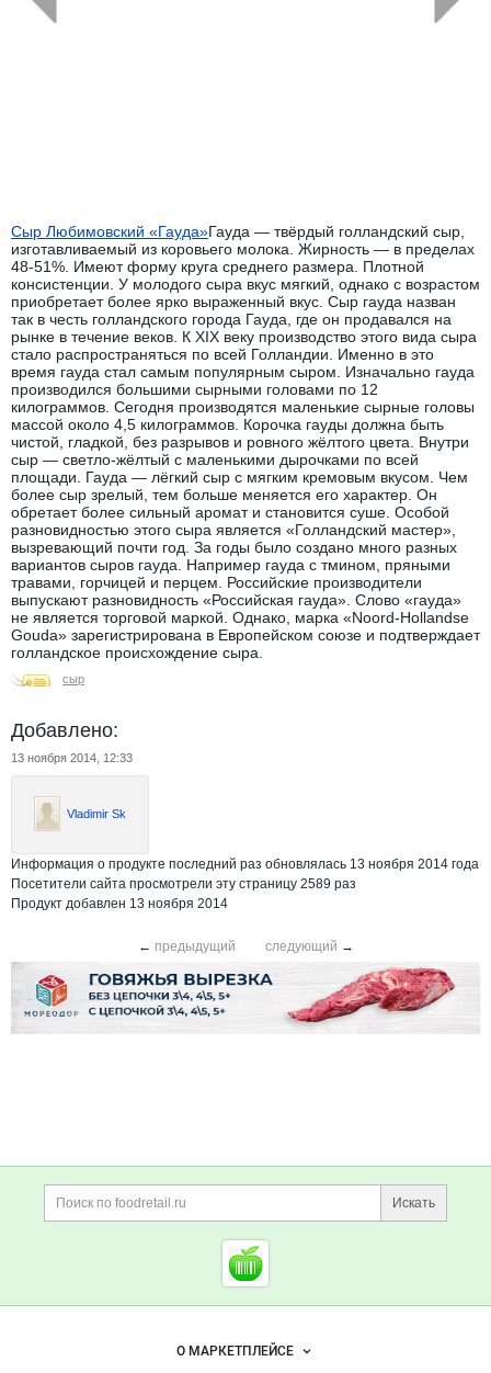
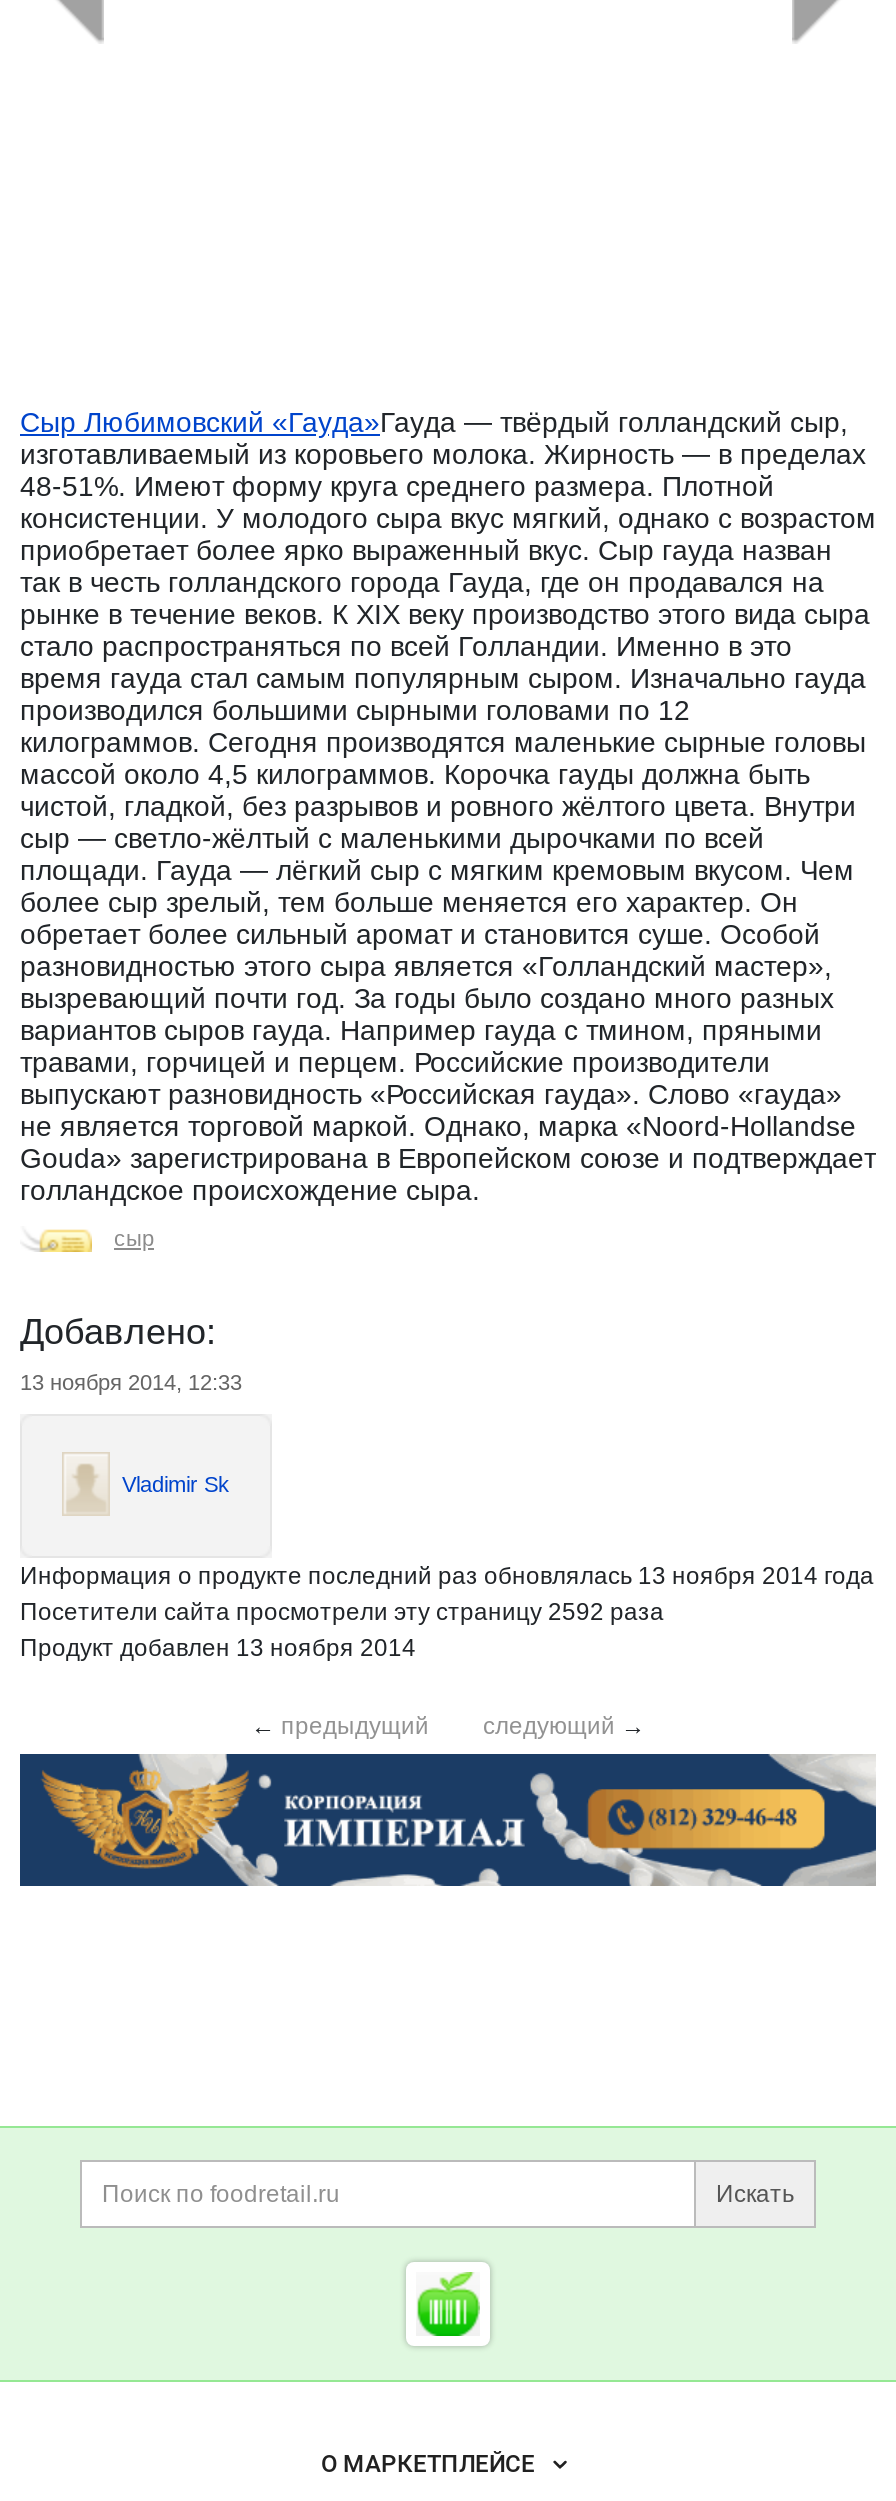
[11,876,356,892] Посетители сайта просмотрели эту страницу 2589 раз -> [20,1598,664,1626] Посетители сайта просмотрели эту страницу 2592 раза
[11,962,480,1034] [image] -> [18,1752,878,1888] [image]

